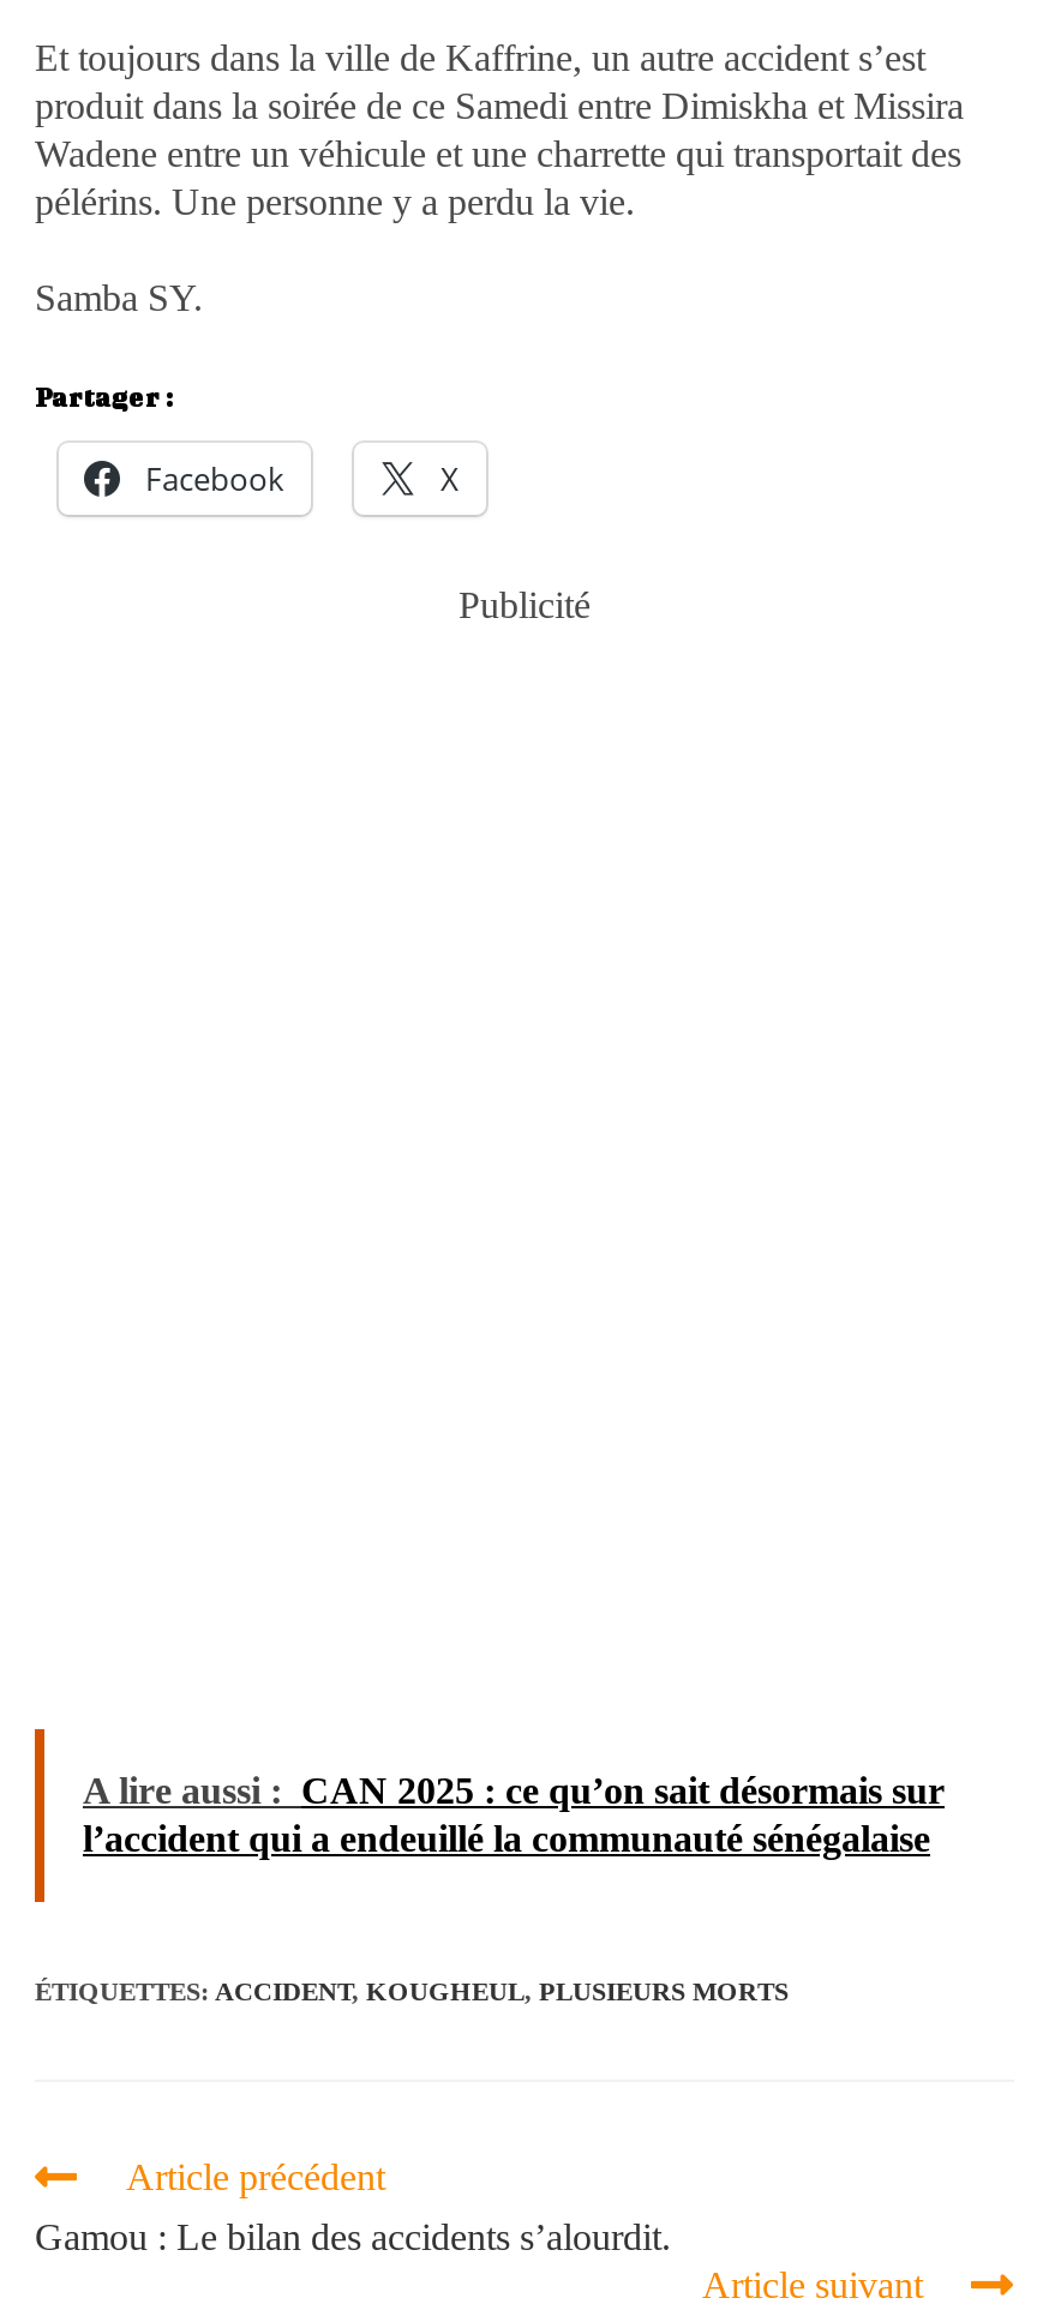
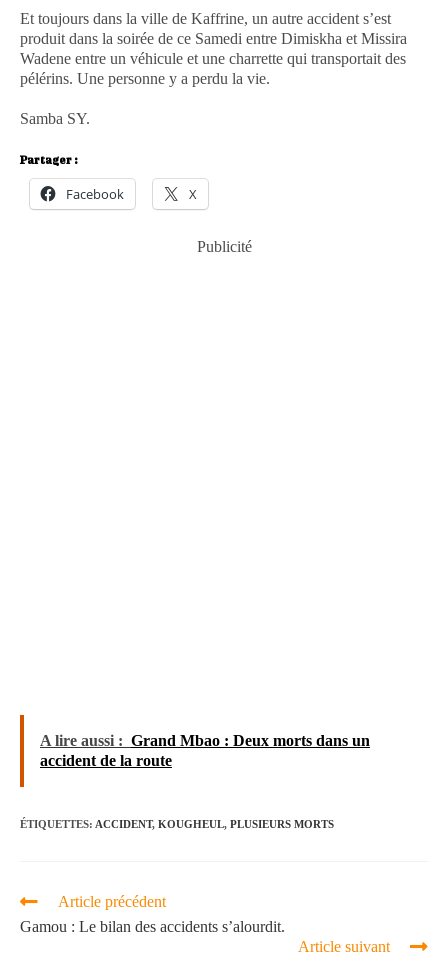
[83,1770,945,1859] A lire aussi : CAN 2025 : ce qu’on sait désormais sur | l’accident qui a endeuillé la communauté sénégalaise -> [40,732,370,769] A lire aussi : Grand Mbao : Deux morts dans un | accident de la route

